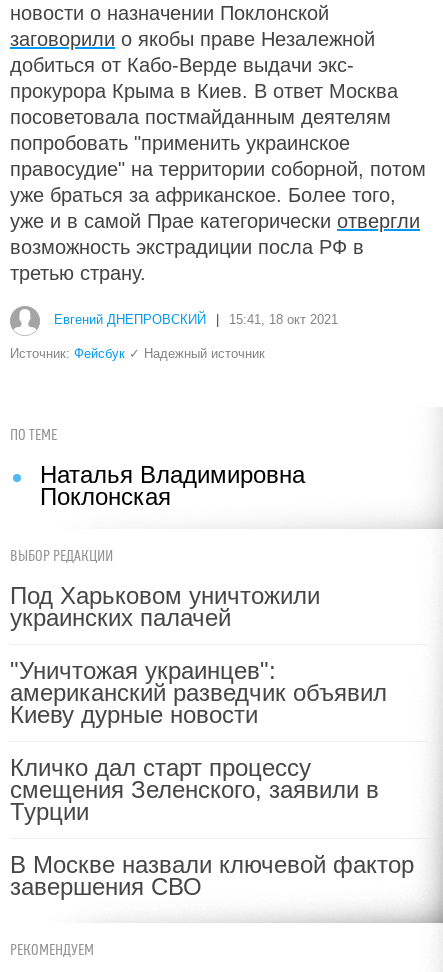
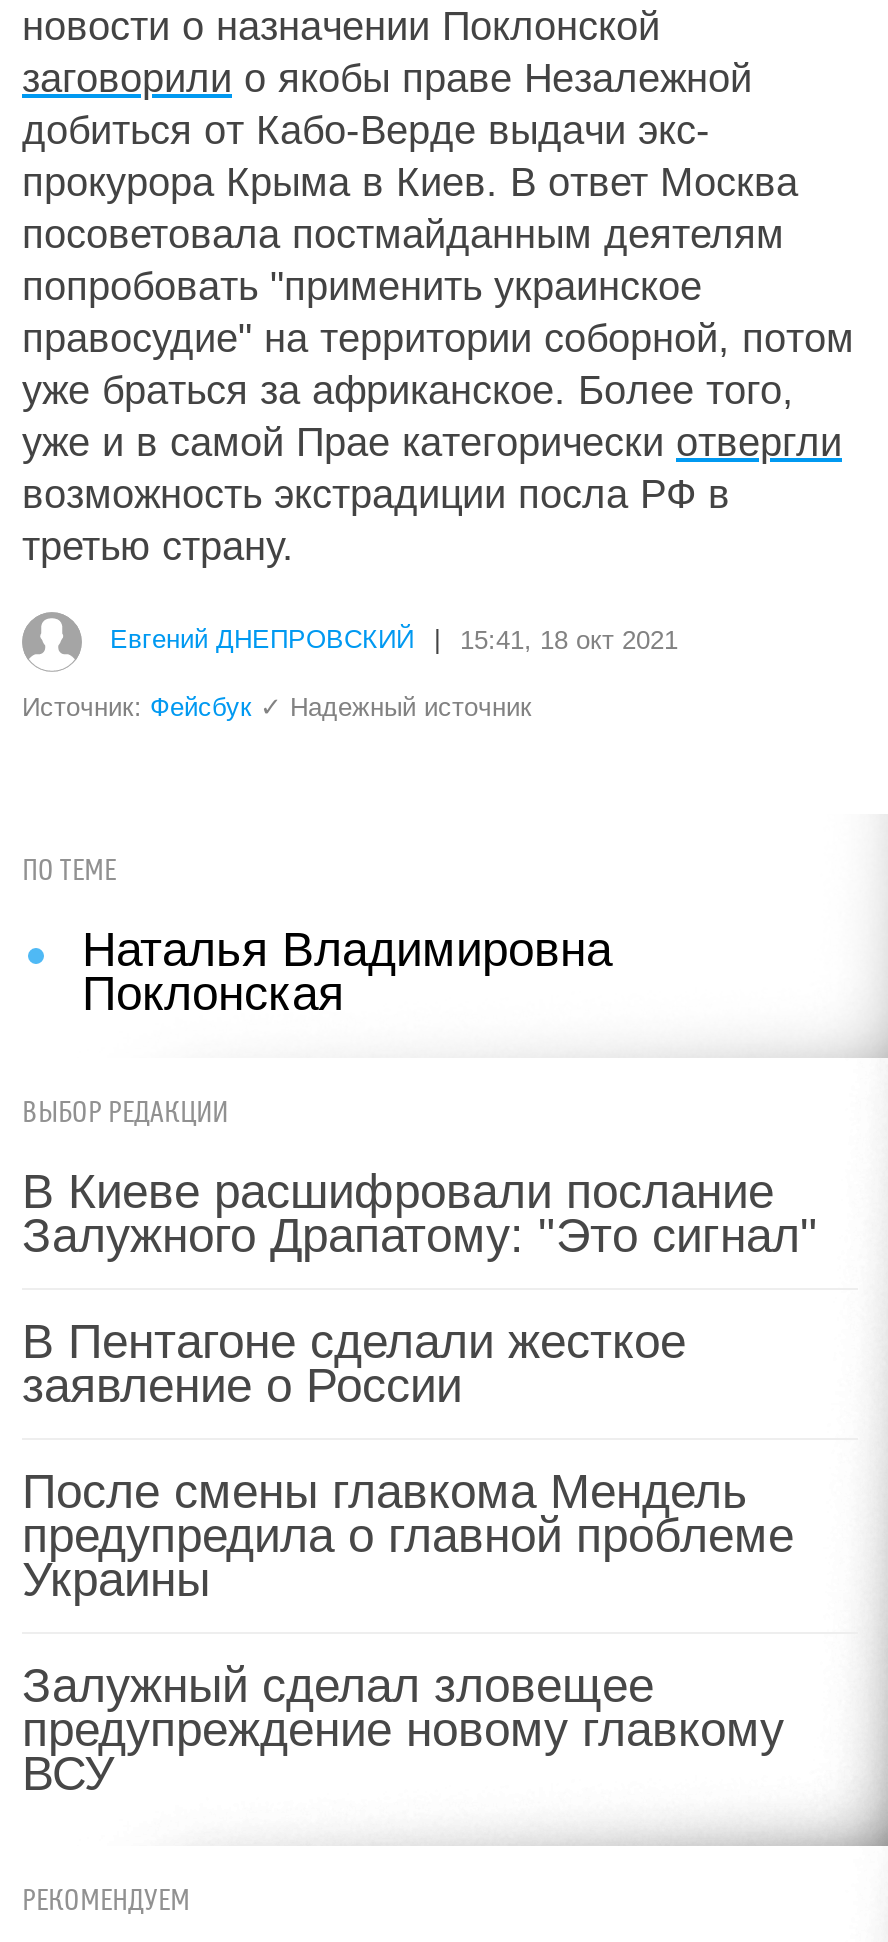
[10,582,320,631] Под Харьковом уничтожили | украинских палачей -> [22,1164,818,1262] В Киеве расшифровали послание | Залужного Драпатому: "Это сигнал"
[10,657,387,728] "Уничтожая украинцев": | американский разведчик объявил | Киеву дурные новости -> [22,1314,686,1412] В Пентагоне сделали жесткое | заявление о России
[10,754,379,825] Кличко дал старт процессу | смещения Зеленского, заявили в | Турции -> [22,1464,794,1606] После смены главкома Мендель | предупредила о главной проблеме | Украины
[10,851,414,900] В Москве назвали ключевой фактор | завершения СВО -> [22,1658,784,1800] Залужный сделал зловещее | предупреждение новому главкому | ВСУ

